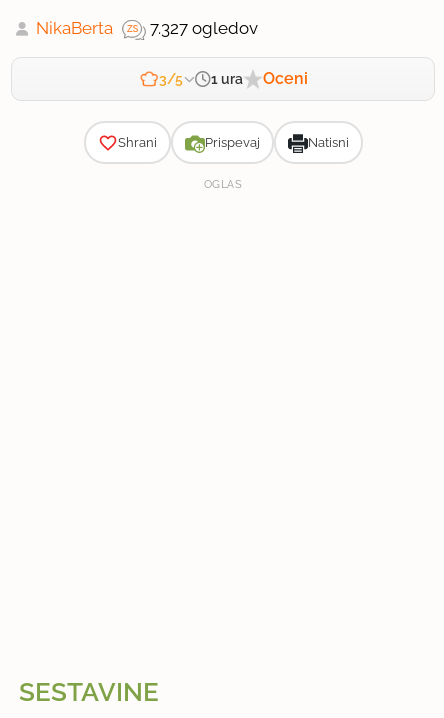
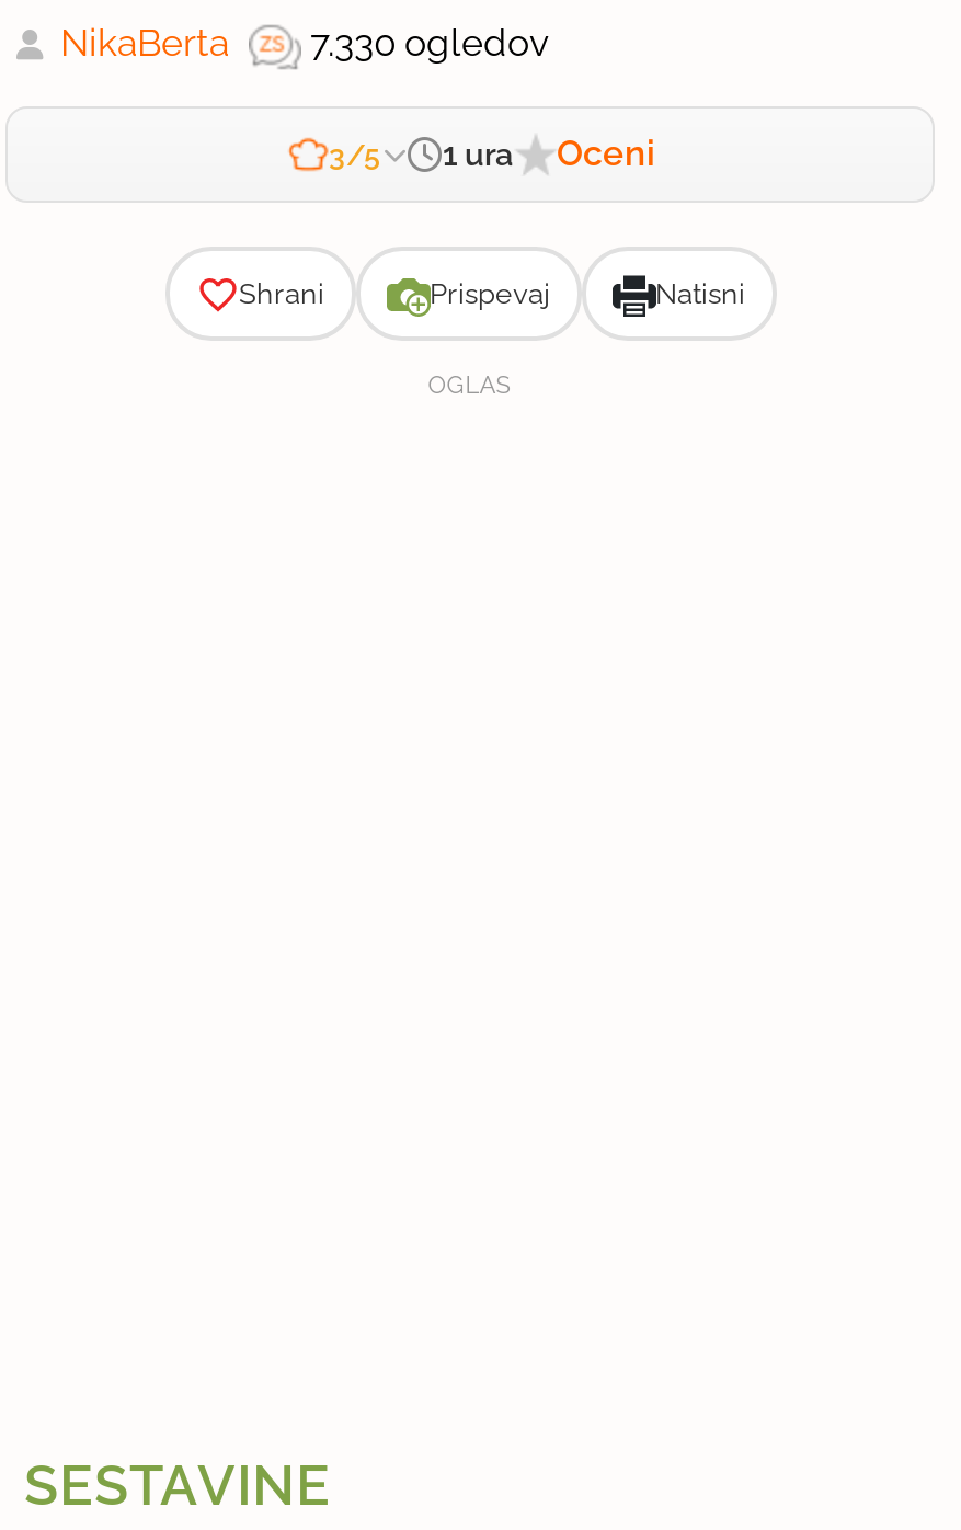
[36,18,258,38] NikaBerta 7.327 ogledov -> [60,21,549,65] NikaBerta 7.330 ogledov

